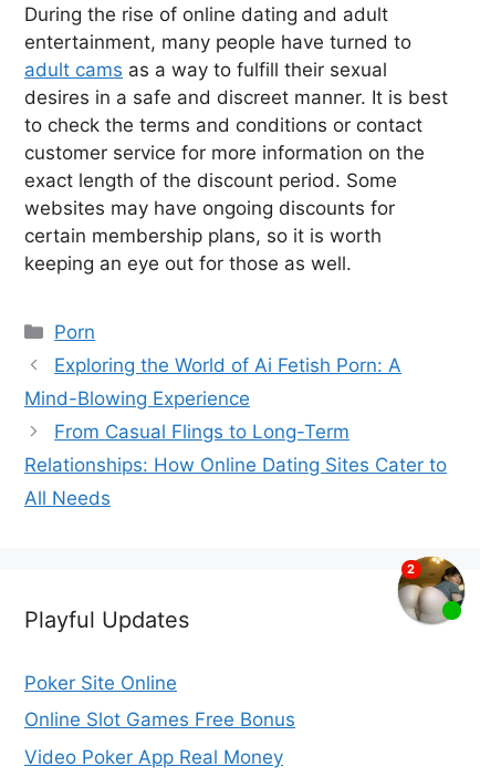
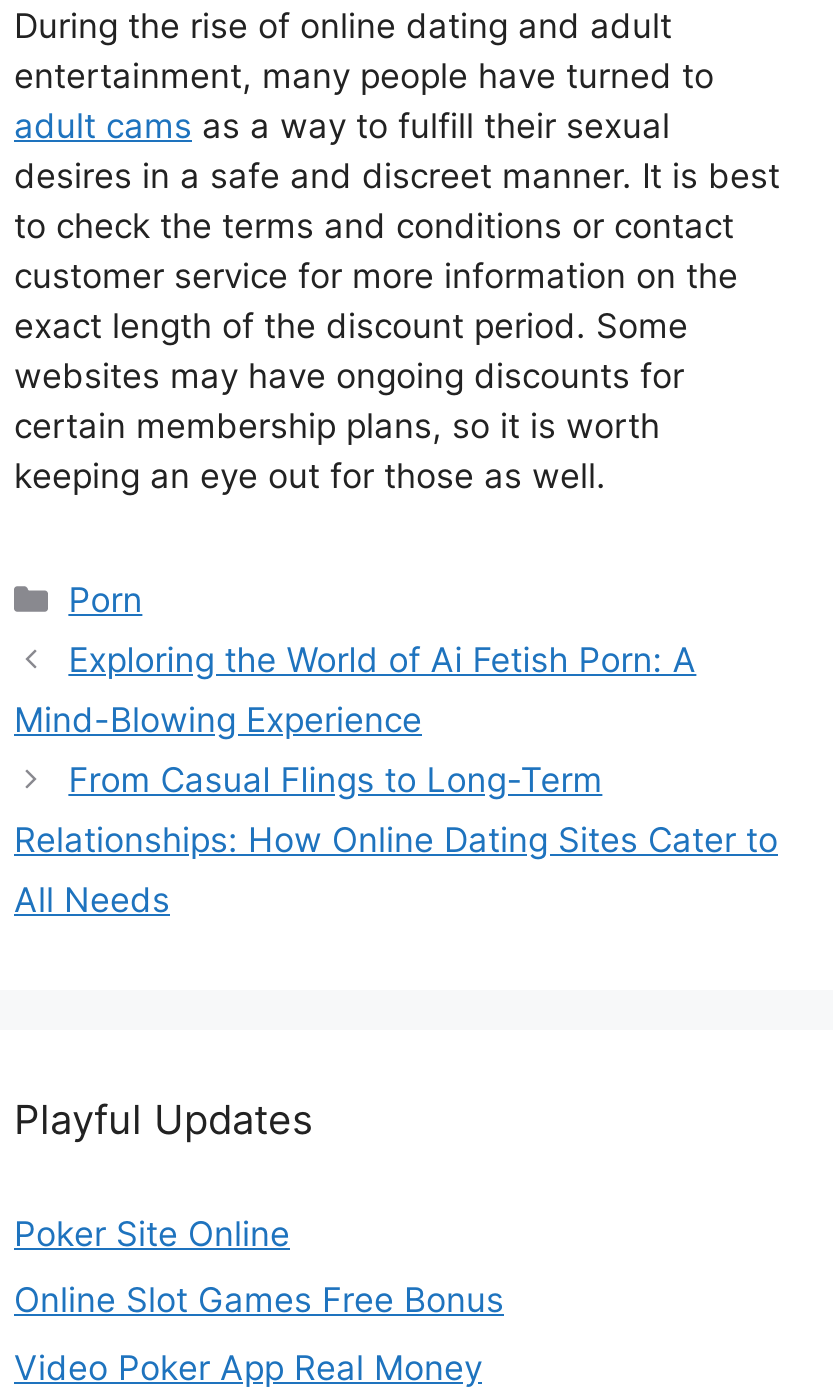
[396,556,467,625] [image] -> none

